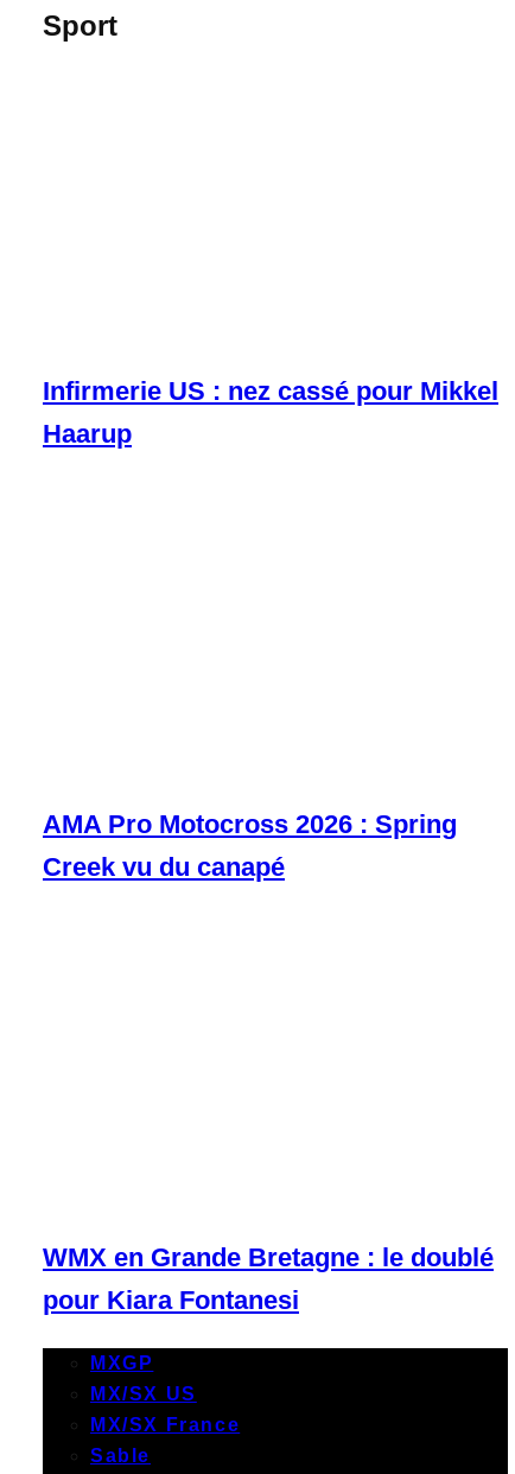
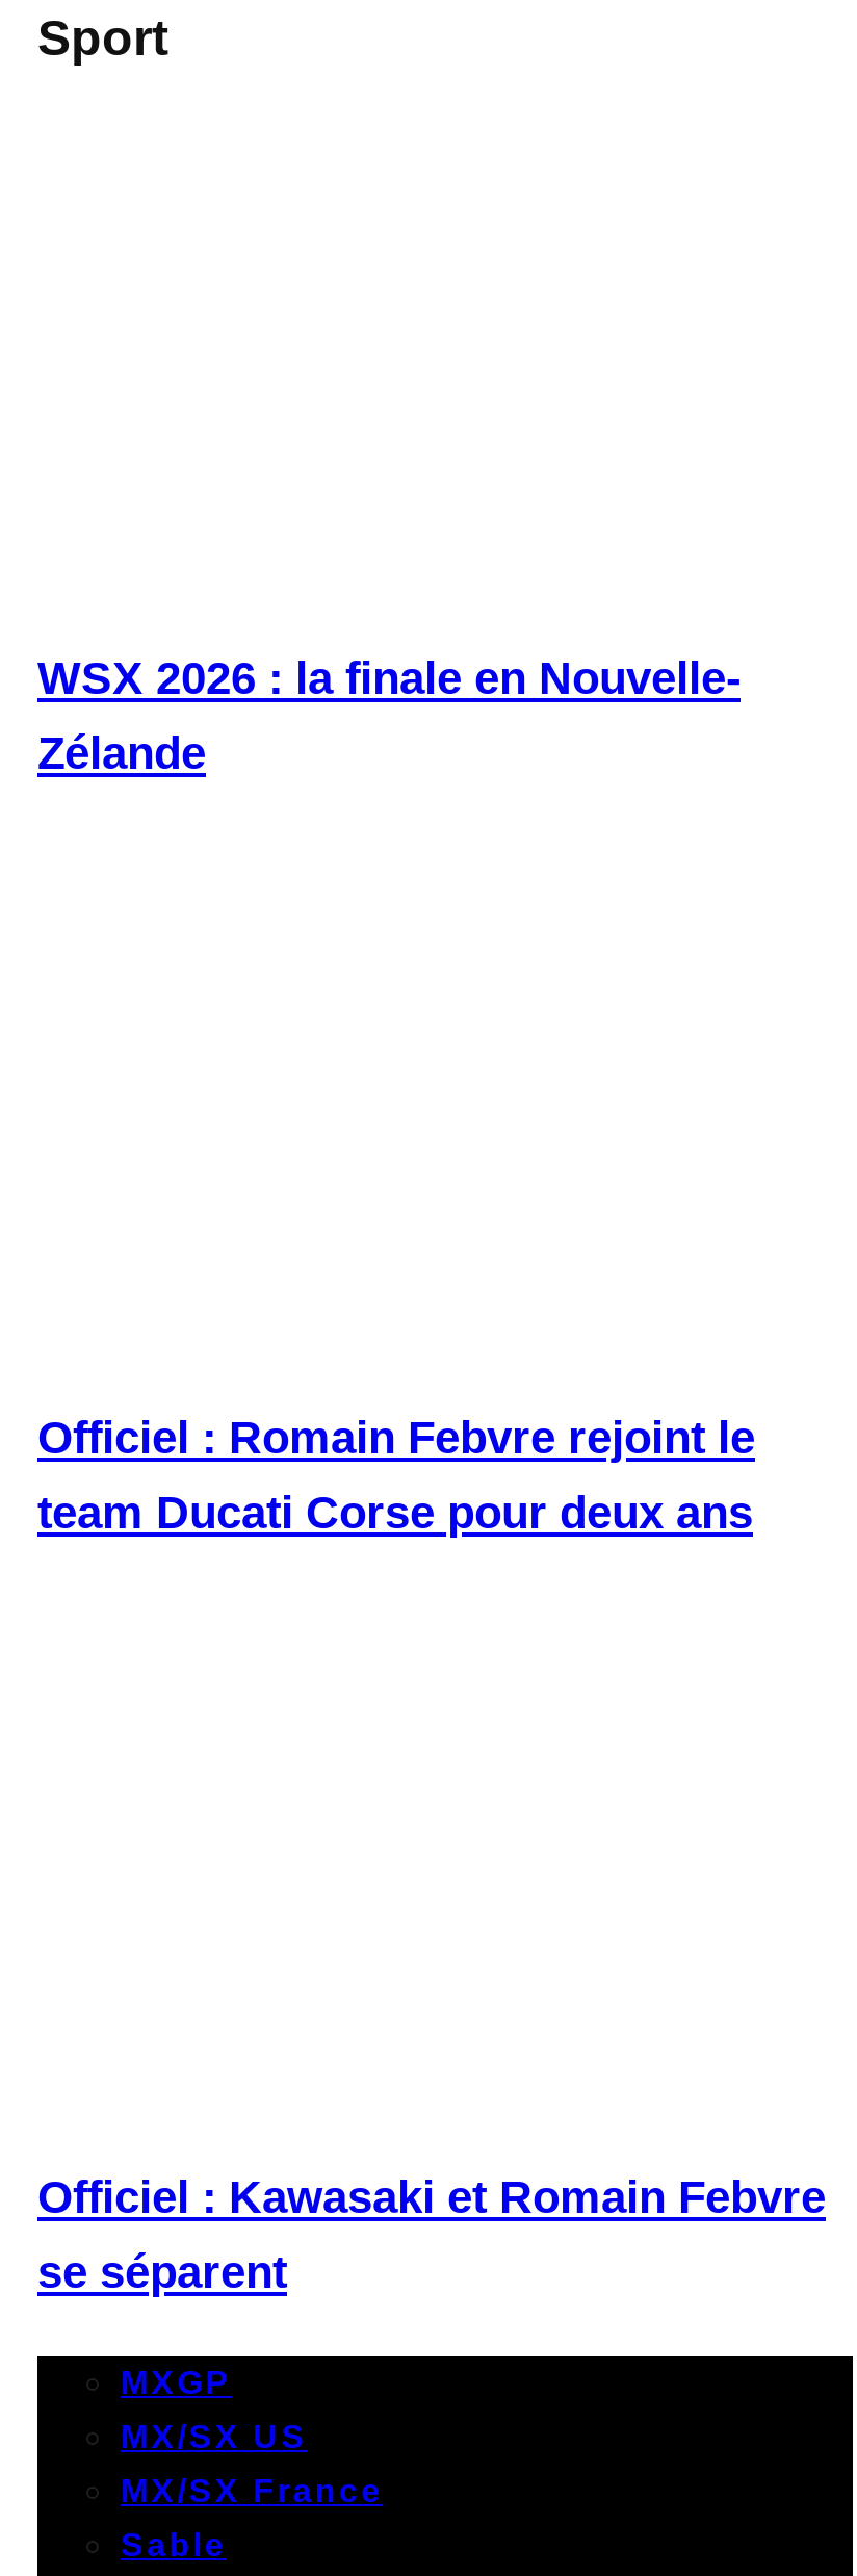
[43,376,498,449] Infirmerie US : nez cassé pour Mikkel | Haarup -> [37,652,741,779] WSX 2026 : la finale en Nouvelle- | Zélande
[43,809,457,882] AMA Pro Motocross 2026 : Spring | Creek vu du canapé -> [37,1412,755,1539] Officiel : Romain Febvre rejoint le | team Ducati Corse pour deux ans
[43,1243,494,1315] WMX en Grande Bretagne : le doublé | pour Kiara Fontanesi -> [37,2171,826,2298] Officiel : Kawasaki et Romain Febvre | se séparent

